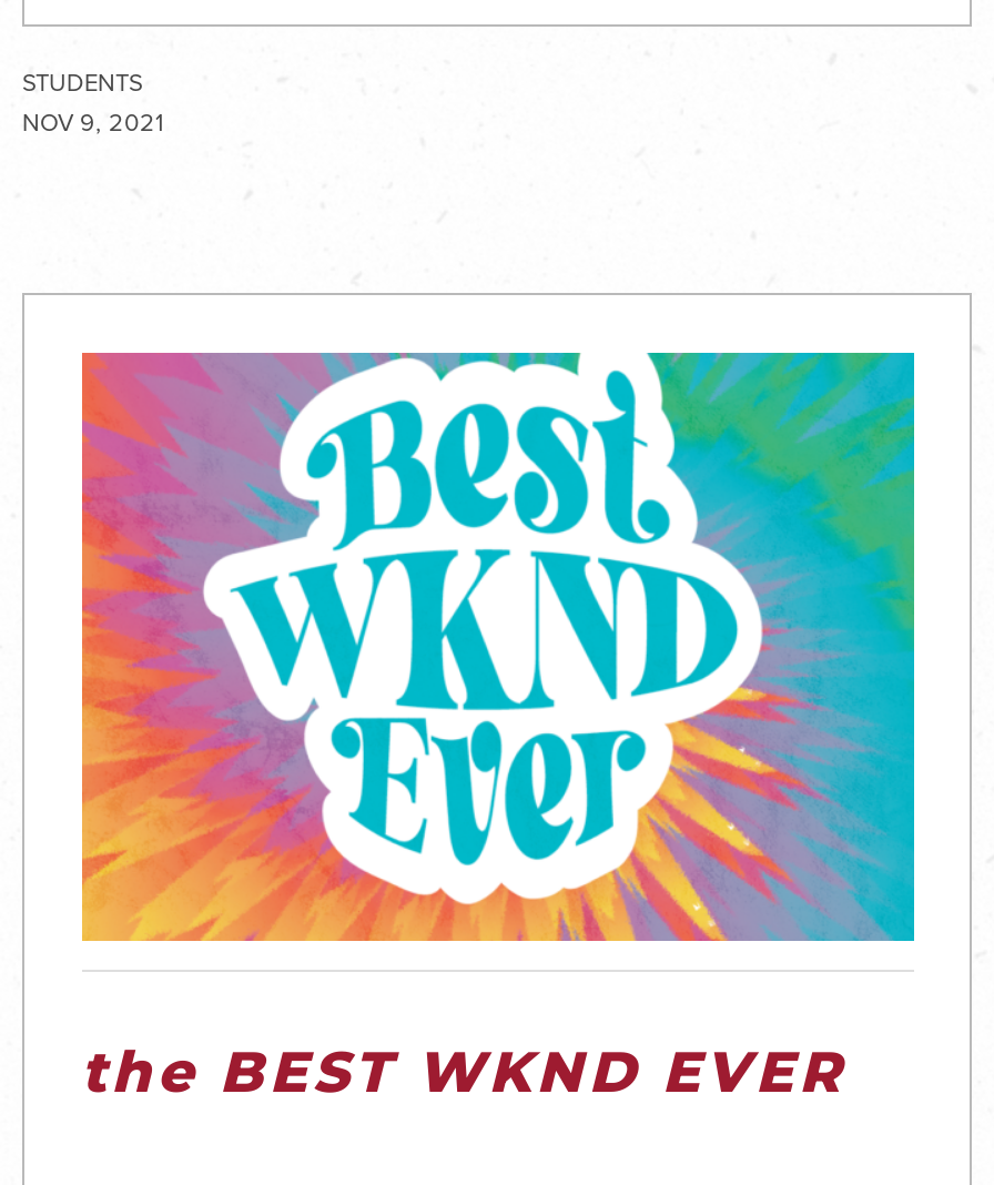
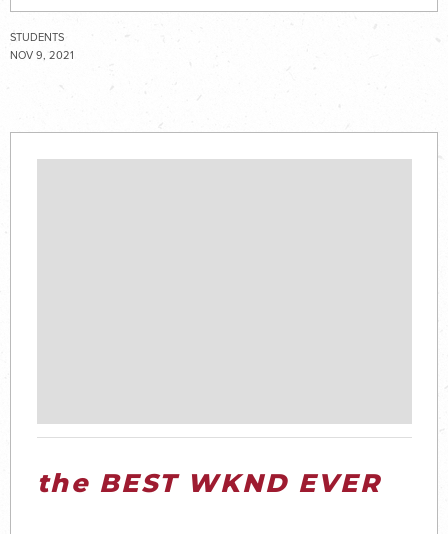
[80,351,916,943] [image] -> none

